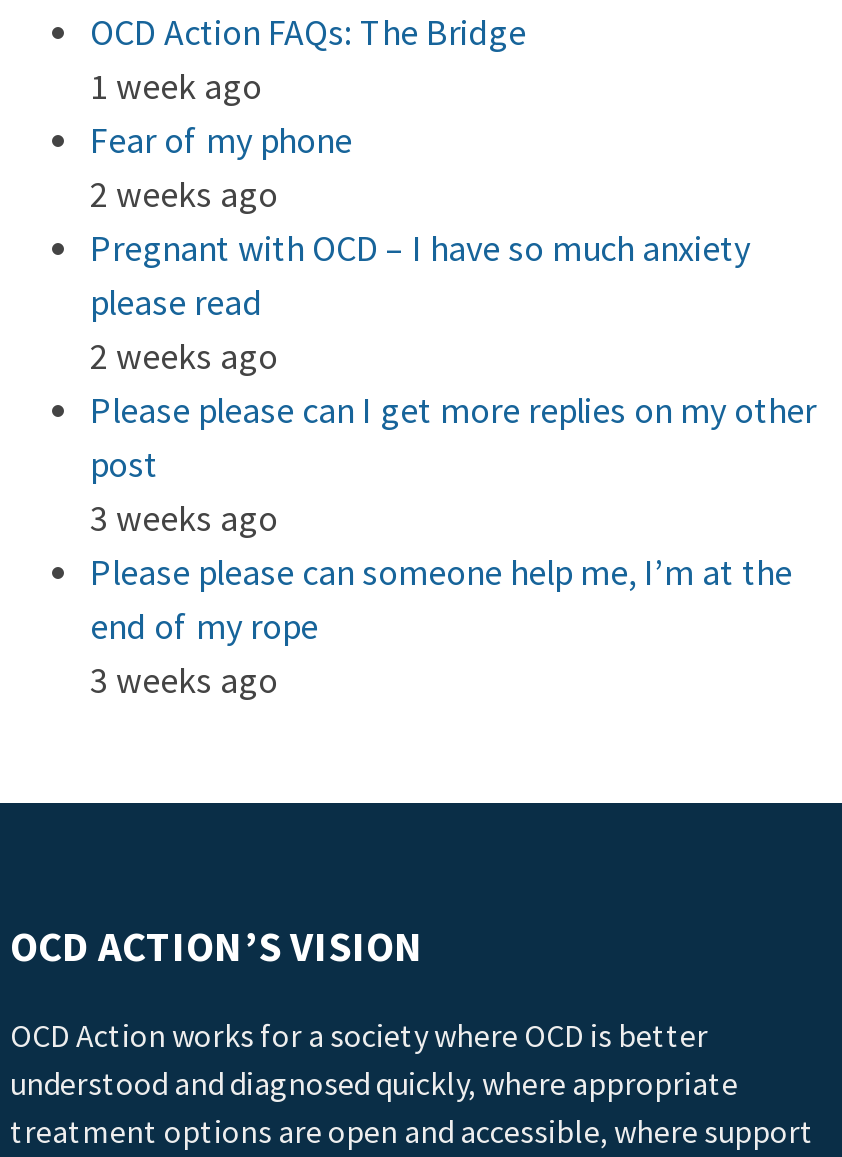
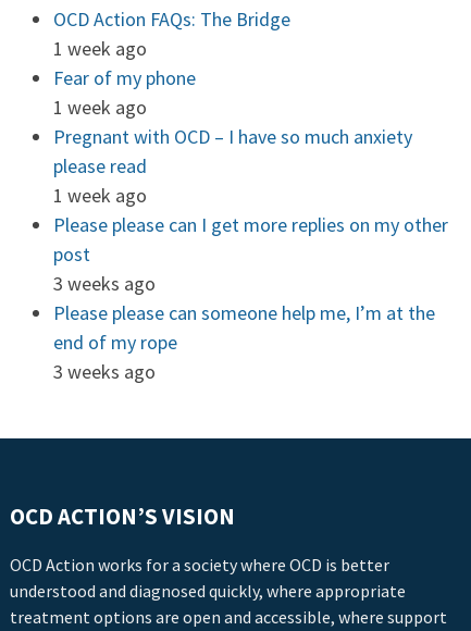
[90,171,278,217] 2 weeks ago -> [53,95,147,120] 1 week ago
[90,333,278,379] 2 weeks ago -> [53,183,147,208] 1 week ago

